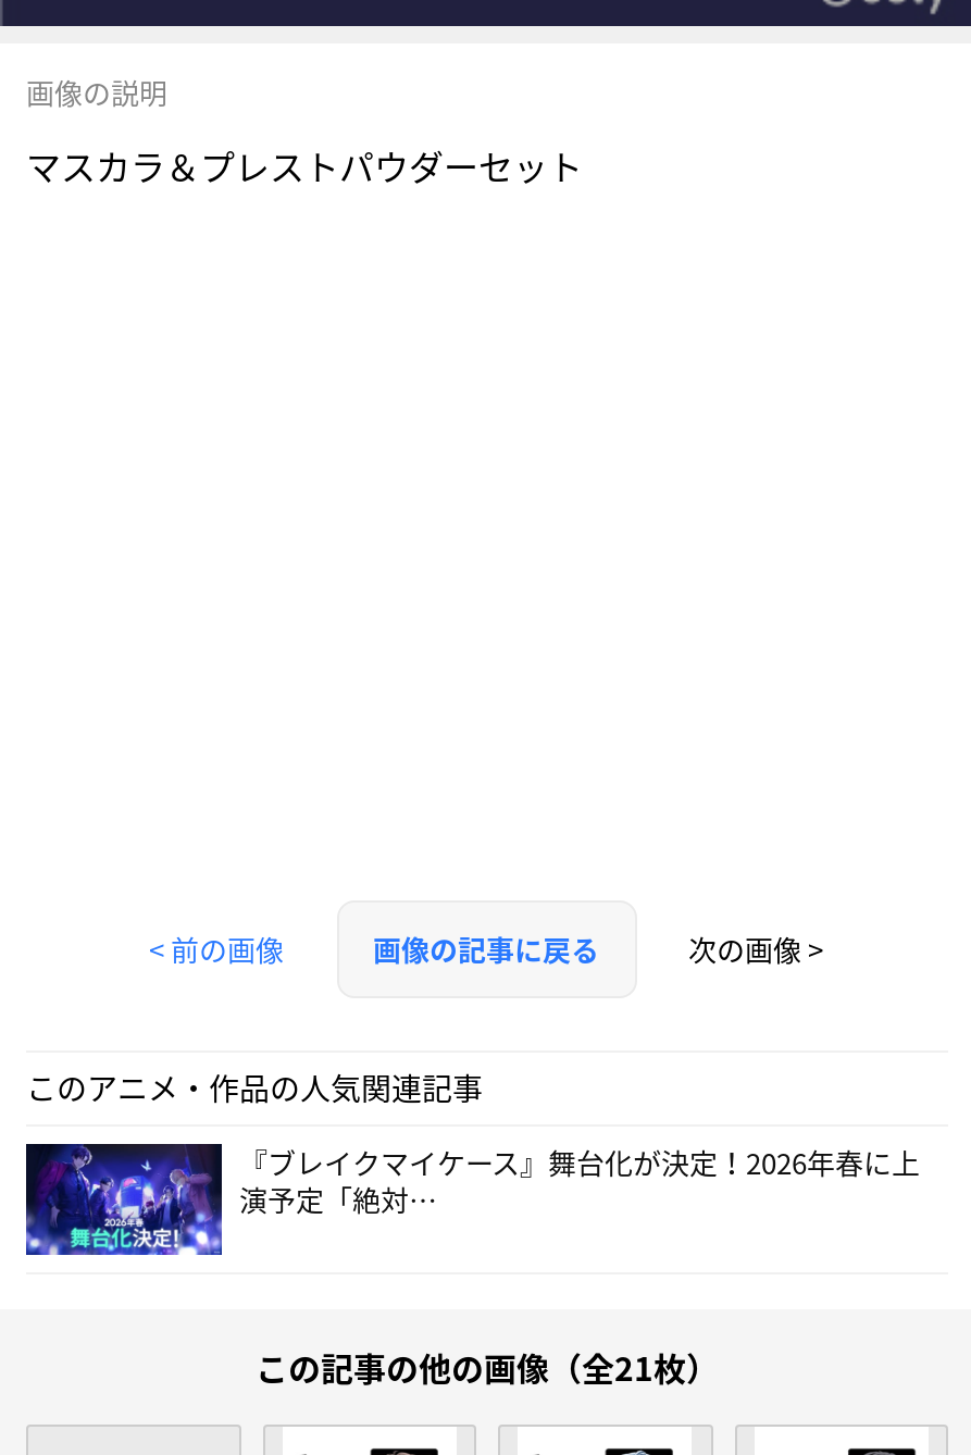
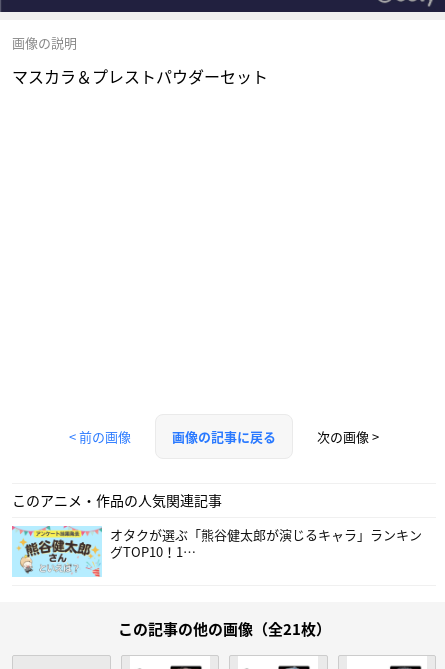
[24,1142,920,1257] [image] | 『ブレイクマイケース』舞台化が決定！2026年春に上 | 演予定「絶対… -> [11,525,422,577] [image] | オタクが選ぶ「熊谷健太郎が演じるキャラ」ランキン | グTOP10！1…

